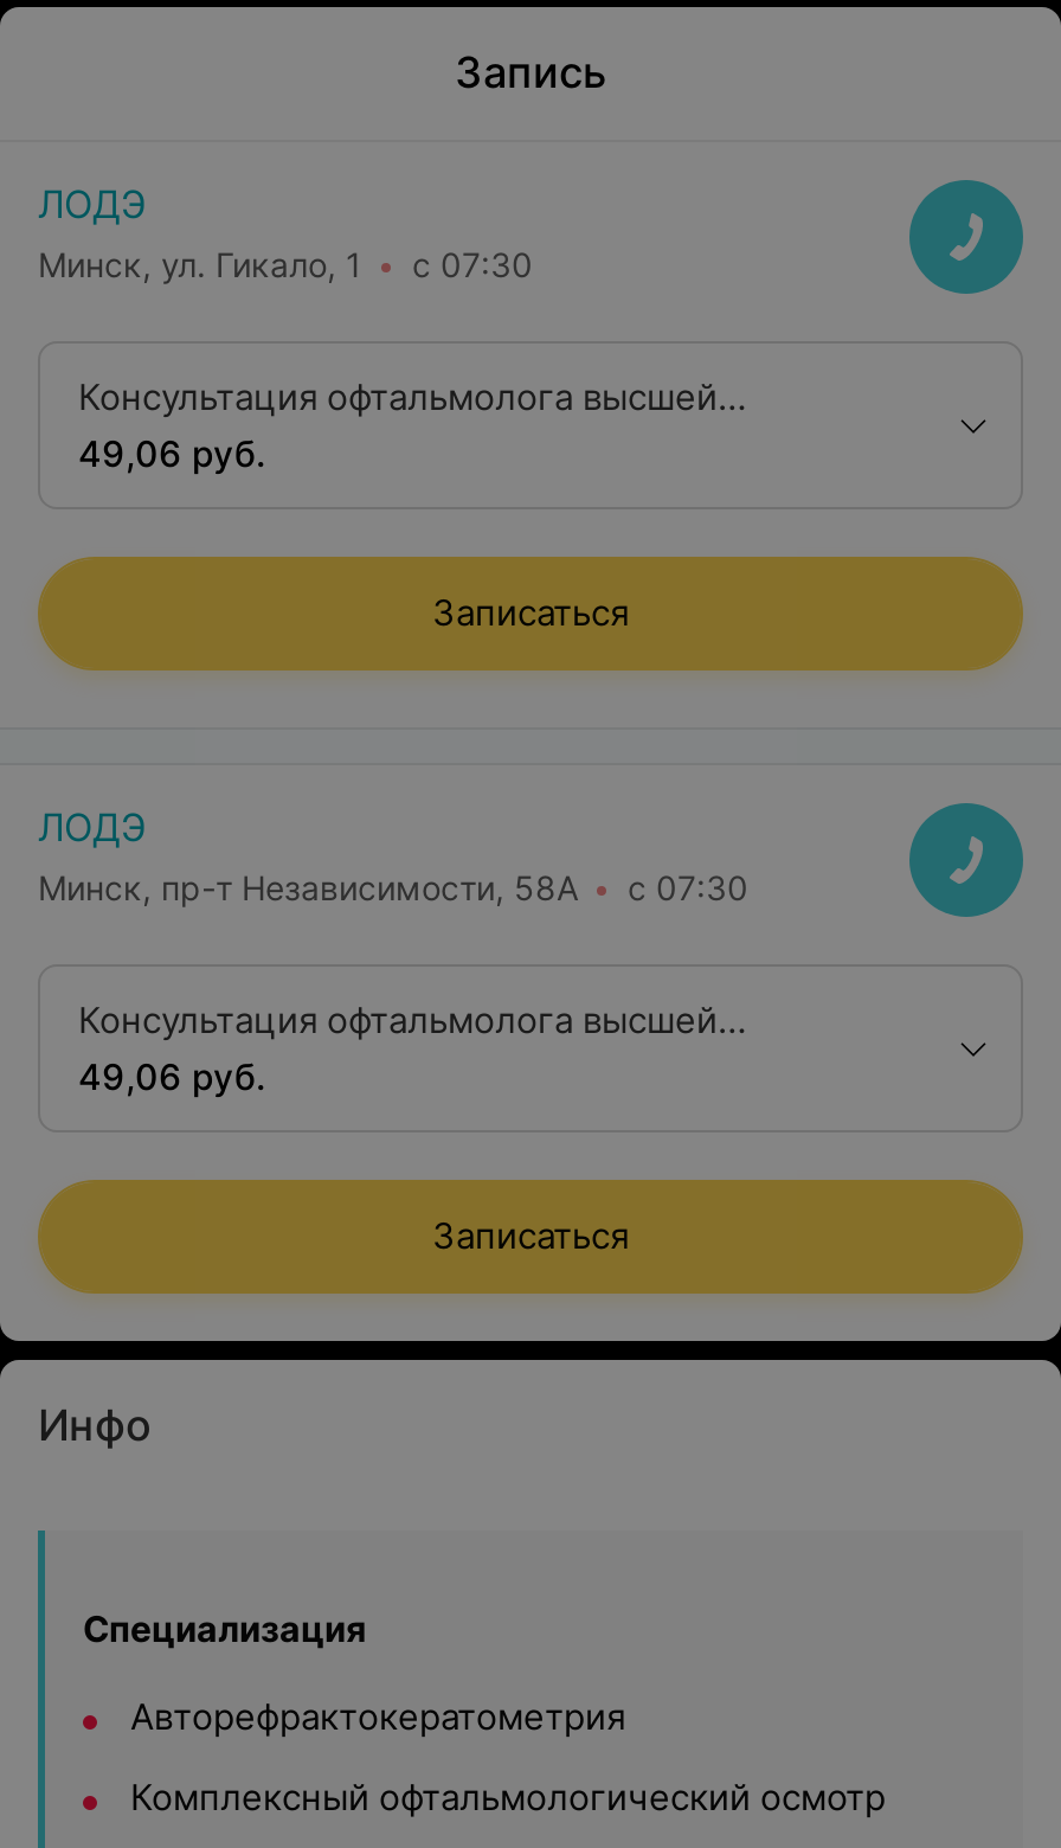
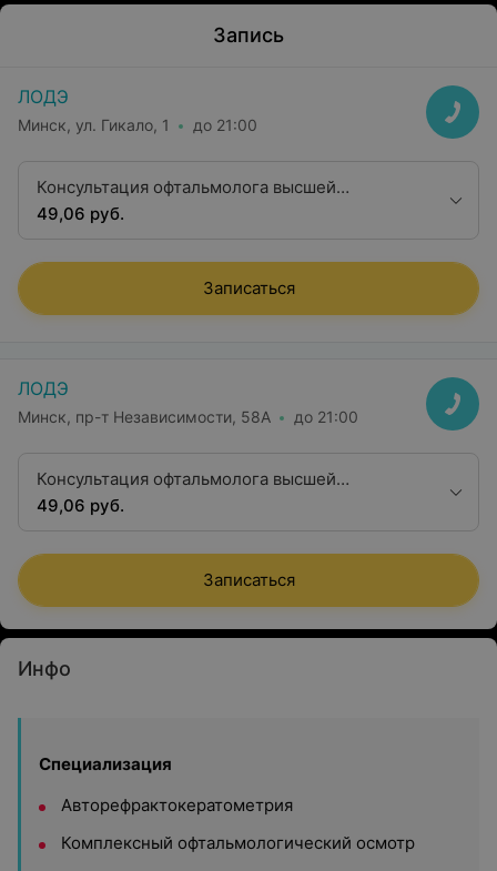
[38,244,533,284] Минск, ул. Гикало, 1 с 07:30 -> [18,115,257,134] Минск, ул. Гикало, 1 до 21:00
[38,867,748,907] Минск, пр-т Независимости, 58А с 07:30 -> [18,407,358,426] Минск, пр-т Независимости, 58А до 21:00

